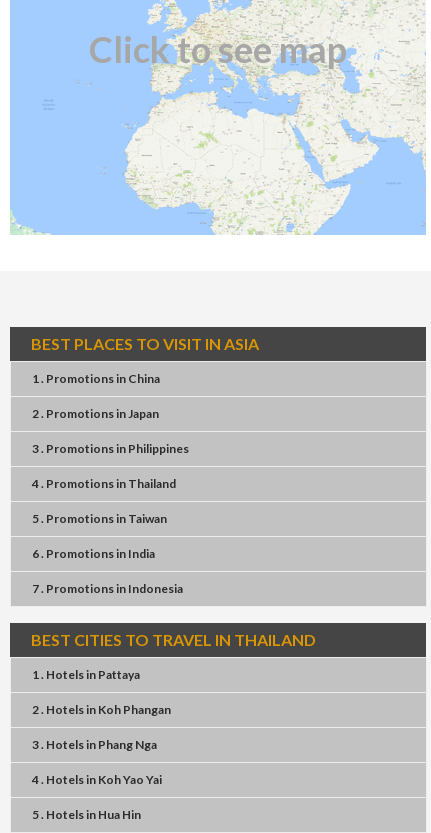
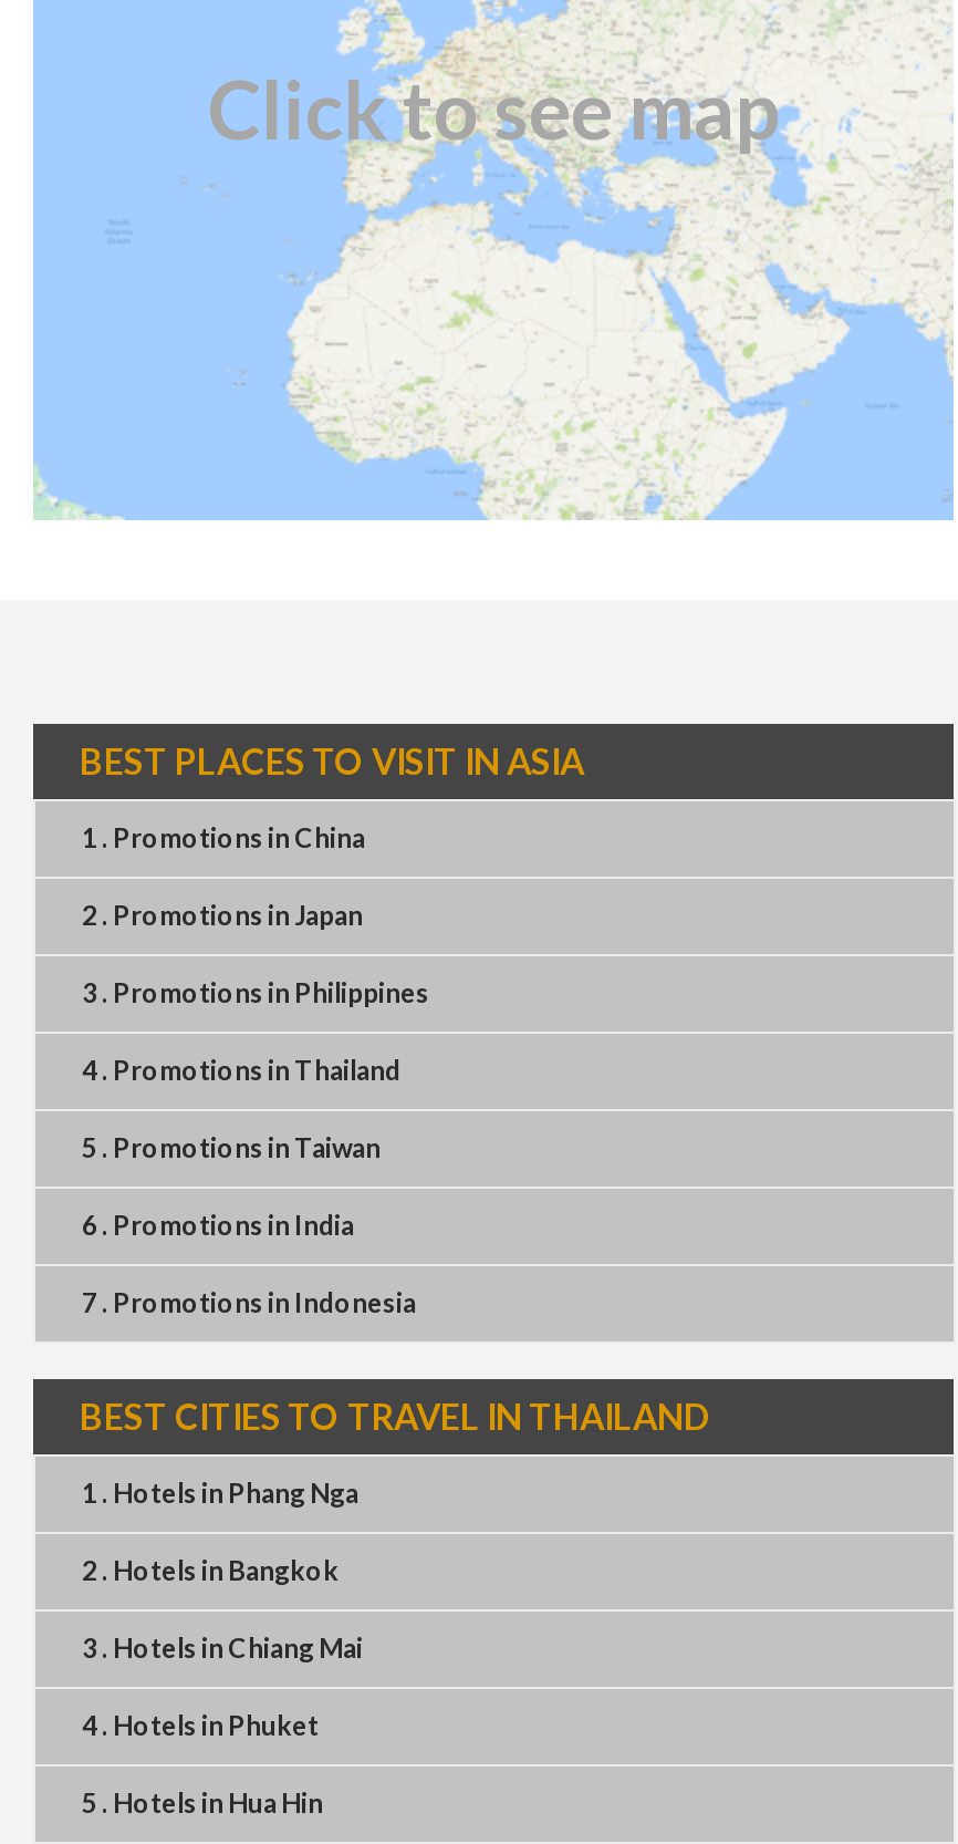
[32,667,140,682] 1 . Hotels in Pattaya -> [82,1477,358,1510] 1 . Hotels in Phang Nga
[32,702,171,717] 2 . Hotels in Koh Phangan -> [82,1554,339,1587] 2 . Hotels in Bangkok
[32,737,157,752] 3 . Hotels in Phang Nga -> [82,1631,363,1665] 3 . Hotels in Chiang Mai
[32,772,162,787] 4 . Hotels in Koh Yao Yai -> [82,1709,319,1742] 4 . Hotels in Phuket

